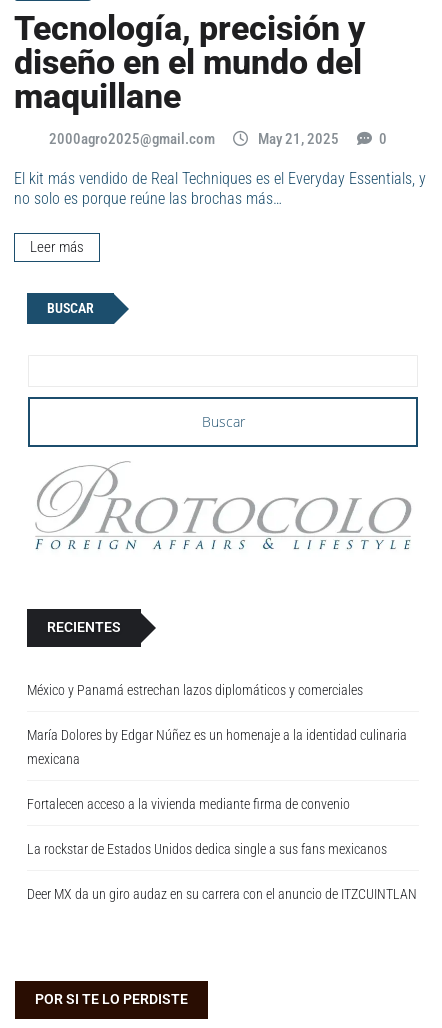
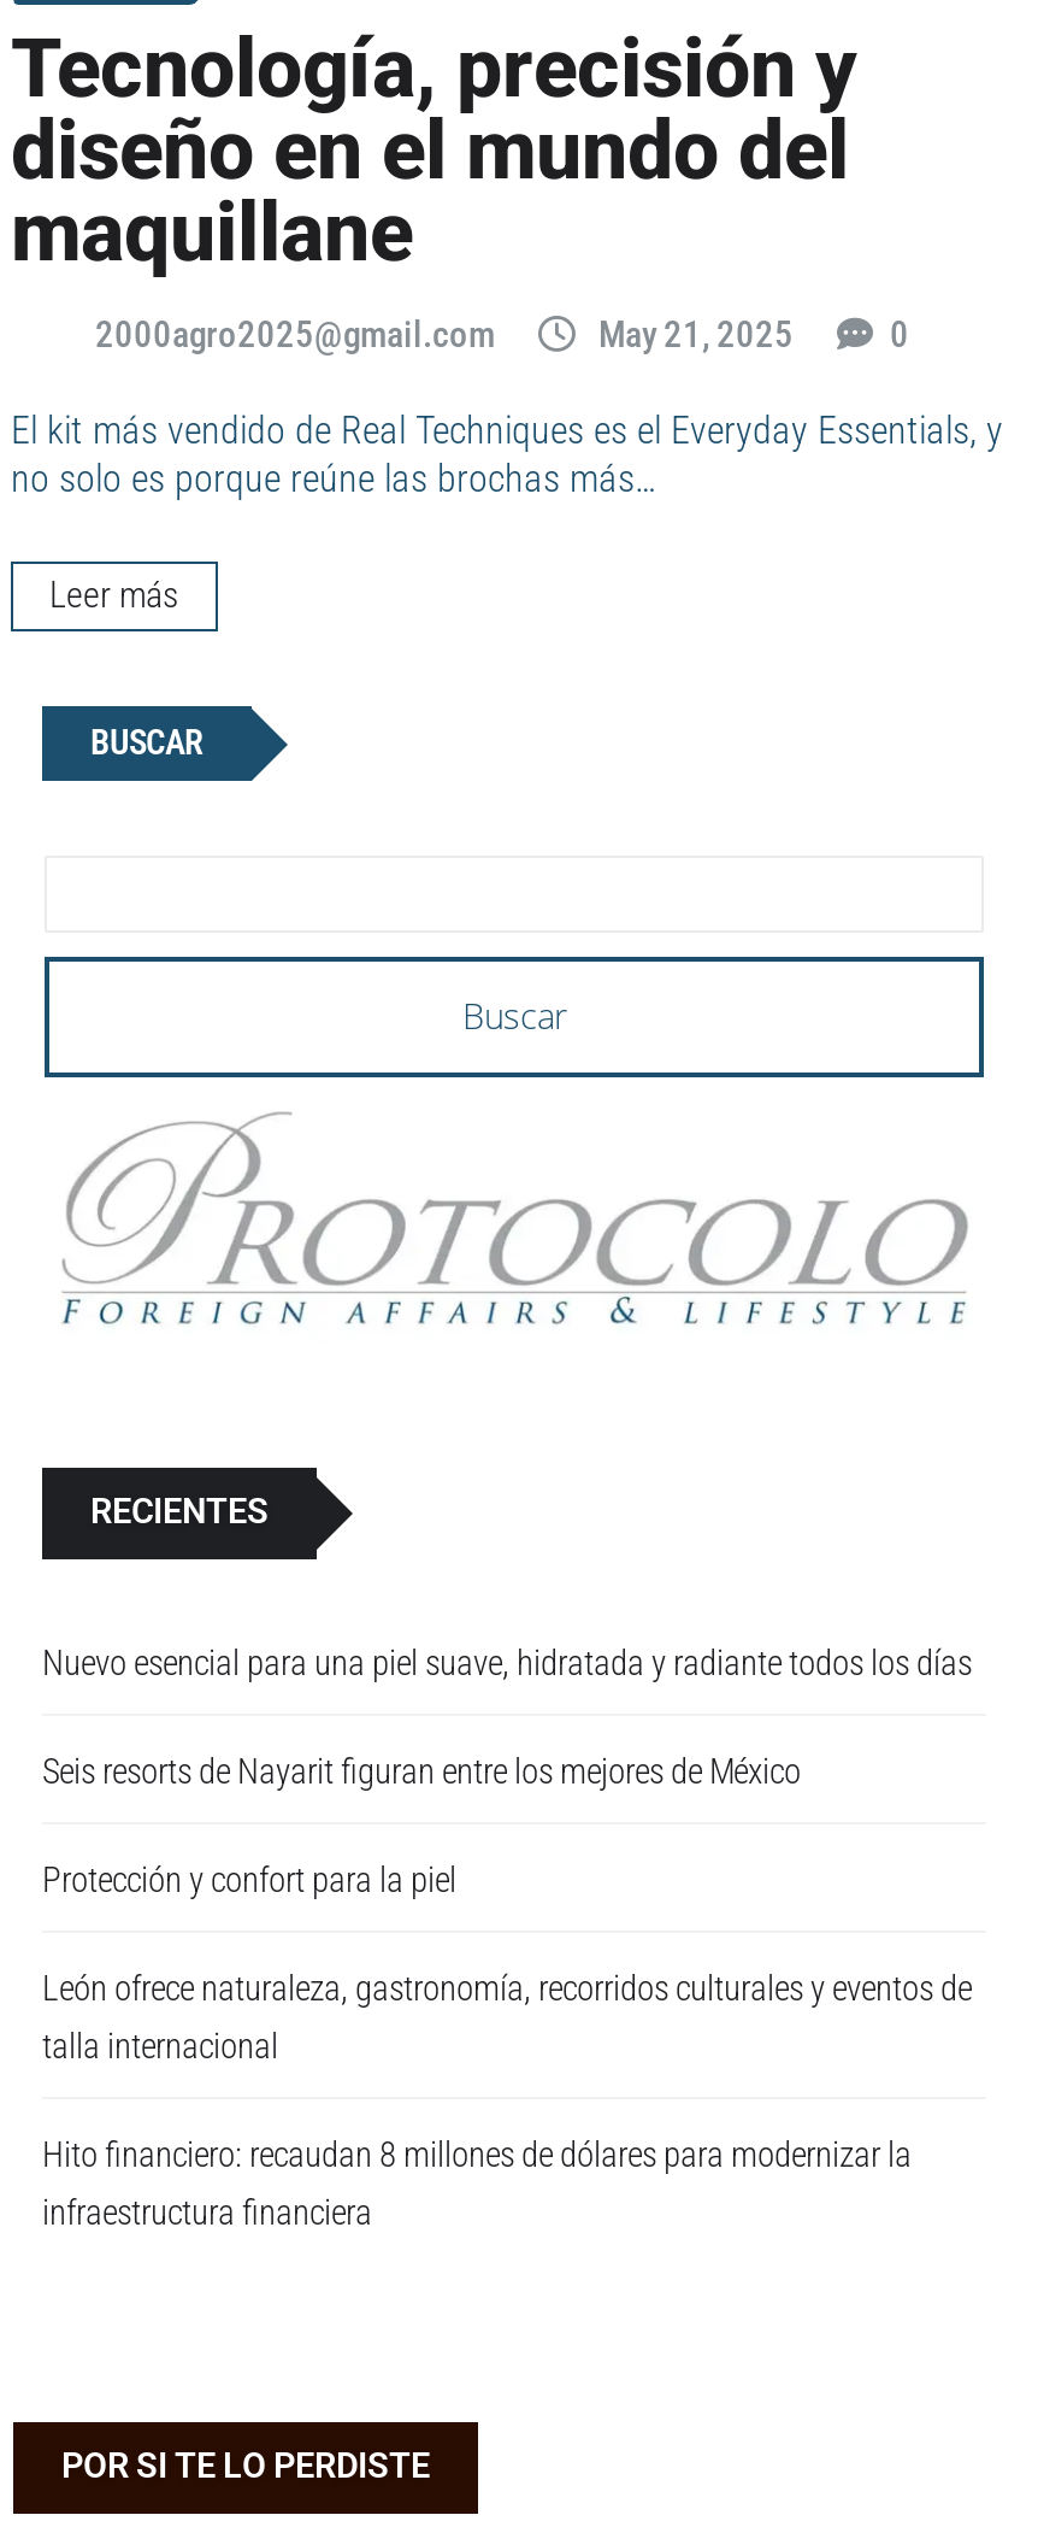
[27,682,363,699] México y Panamá estrechan lazos diplomáticos y comerciales -> [42,1643,972,1684] Nuevo esencial para una piel suave, hidratada y radiante todos los días
[27,727,407,768] María Dolores by Edgar Núñez es un homenaje a la identidad culinaria | mexicana -> [42,1752,801,1793] Seis resorts de Nayarit figuran entre los mejores de México
[27,796,350,813] Fortalecen acceso a la vivienda mediante firma de convenio -> [42,1860,464,1901] Protección y confort para la piel
[27,841,387,858] La rockstar de Estados Unidos dedica single a sus fans mexicanos -> [42,1969,972,2068] León ofrece naturaleza, gastronomía, recorridos culturales y eventos de | talla internacional
[27,886,417,903] Deer MX da un giro audaz en su carrera con el anuncio de ITZCUINTLAN -> [42,2135,912,2234] Hito financiero: recaudan 8 millones de dólares para modernizar la | infraestructura financiera

